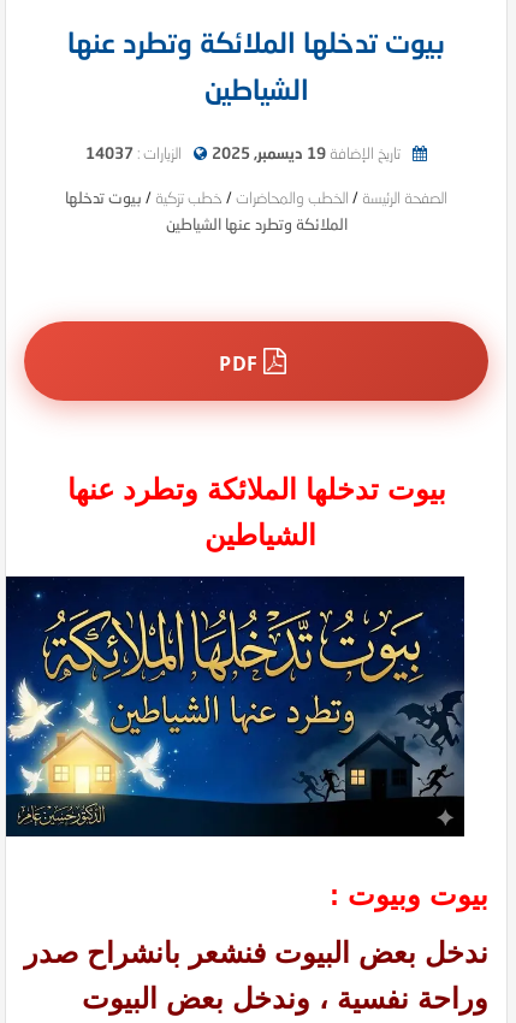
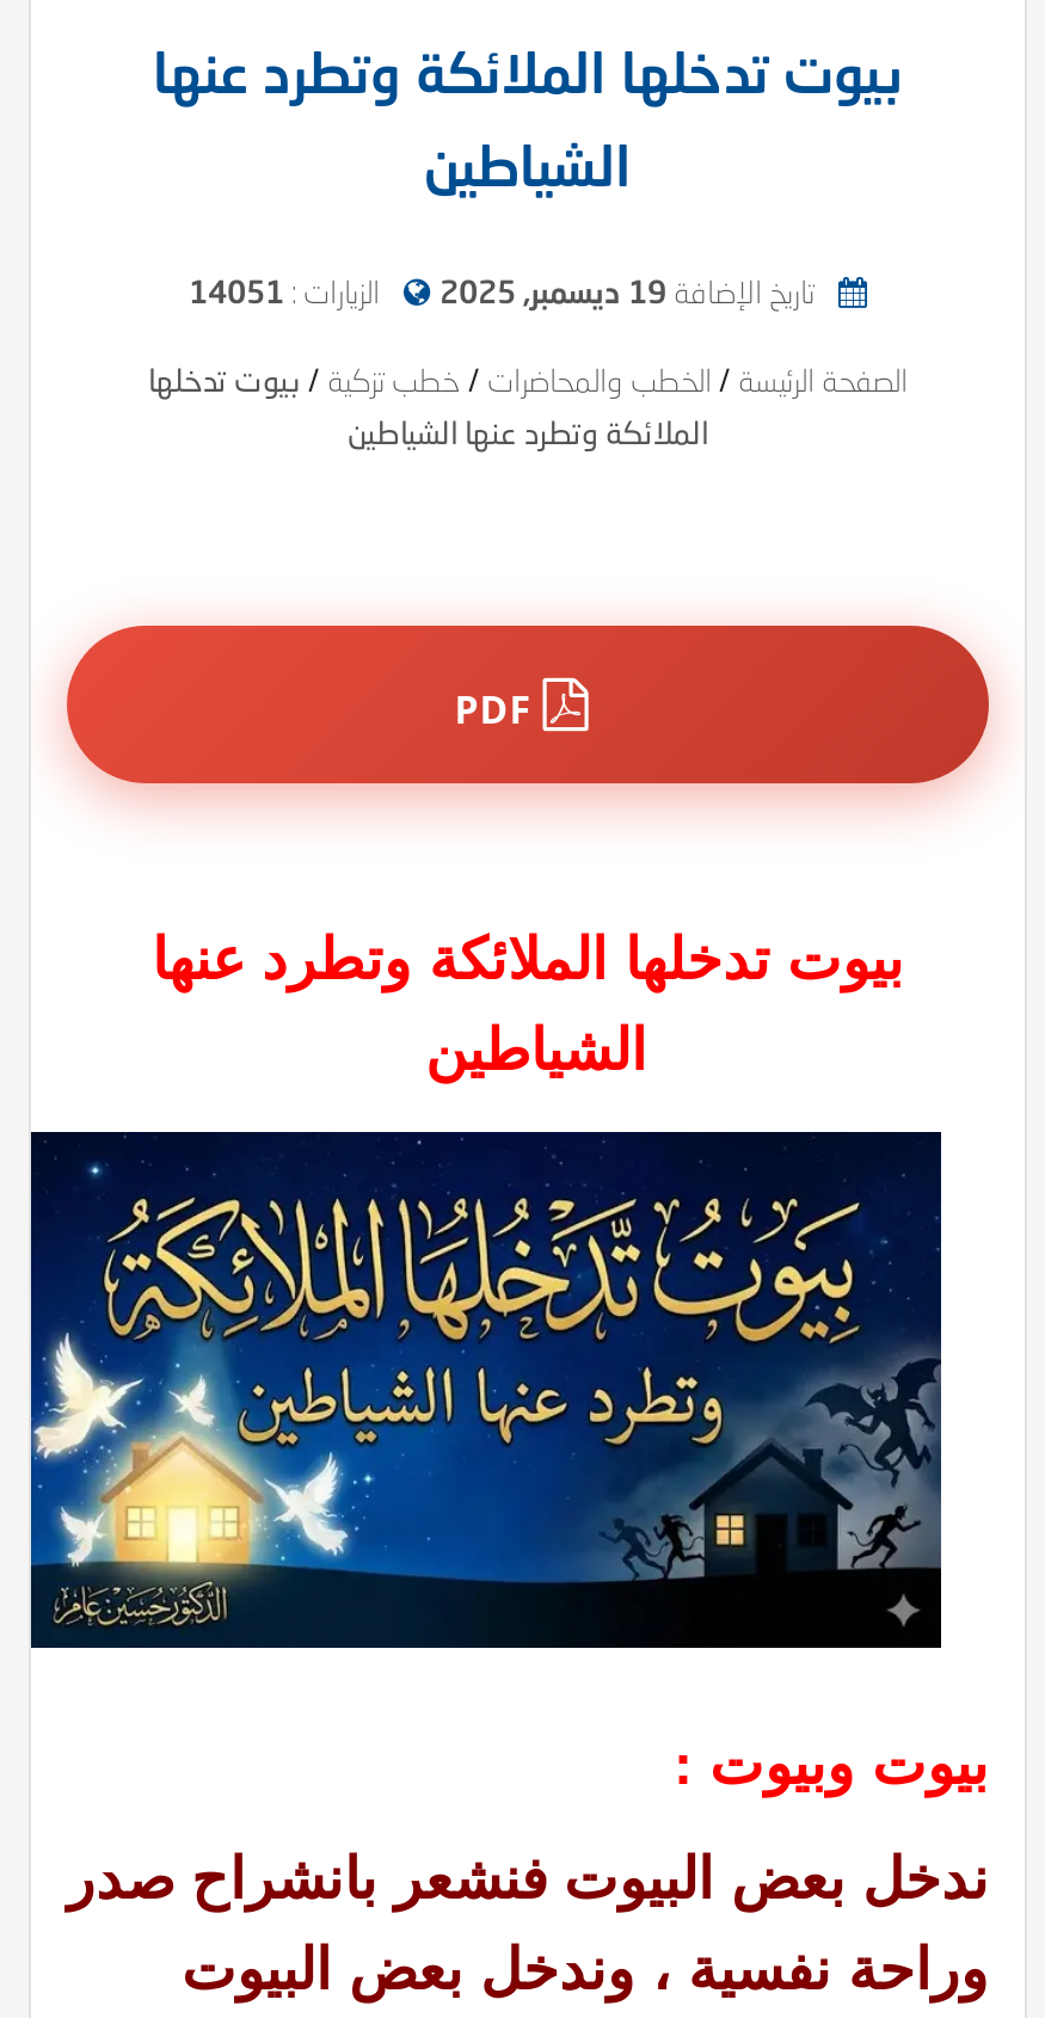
[85,143,182,162] الزيارات : 14037 -> [189,272,380,310] الزيارات : 14051

